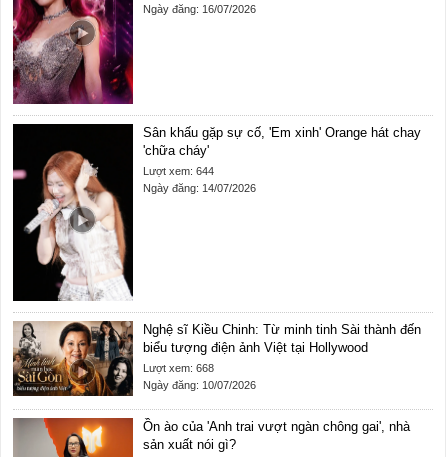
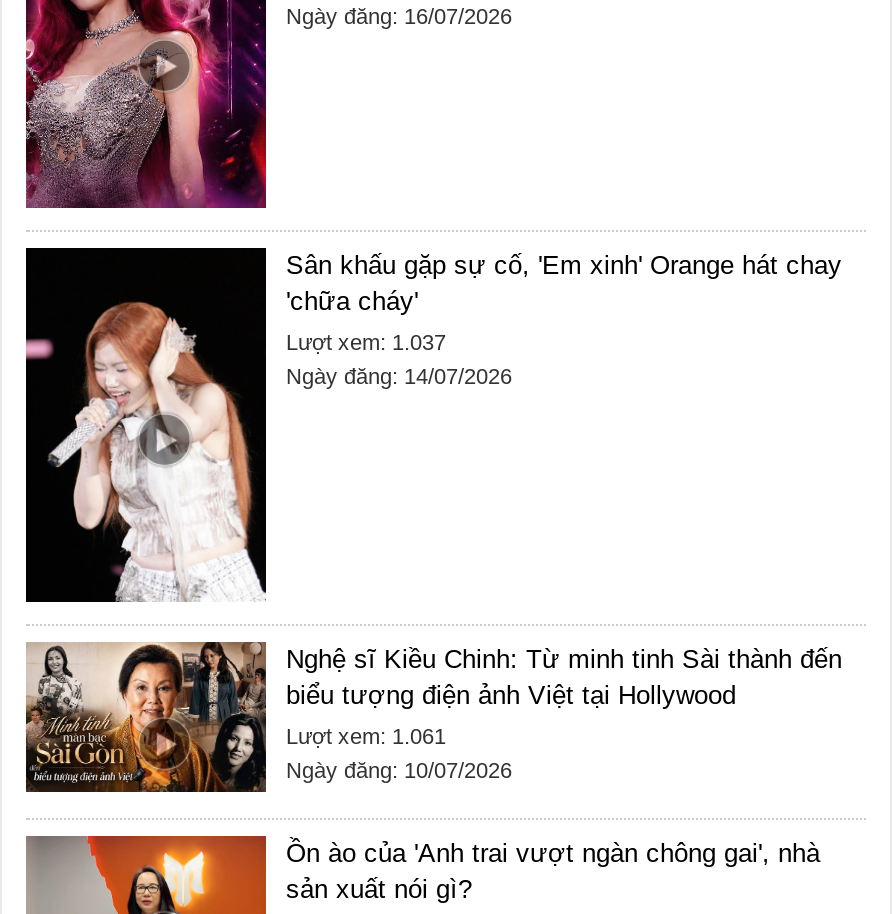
[143,165,214,177] Lượt xem: 644 -> [286,330,446,354] Lượt xem: 1.037
[143,362,214,374] Lượt xem: 668 -> [286,724,446,748] Lượt xem: 1.061

